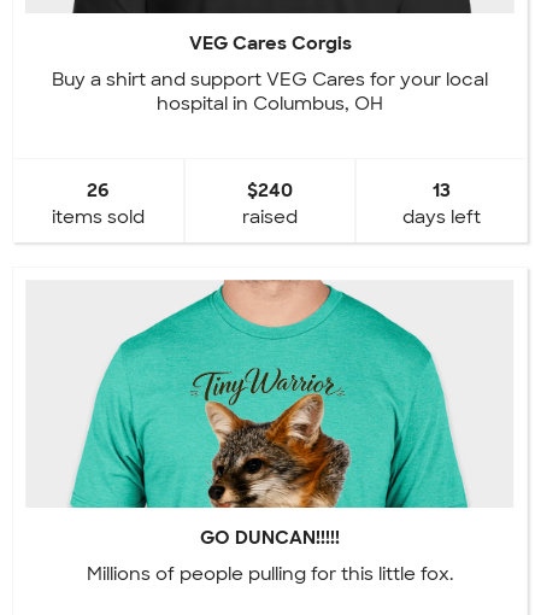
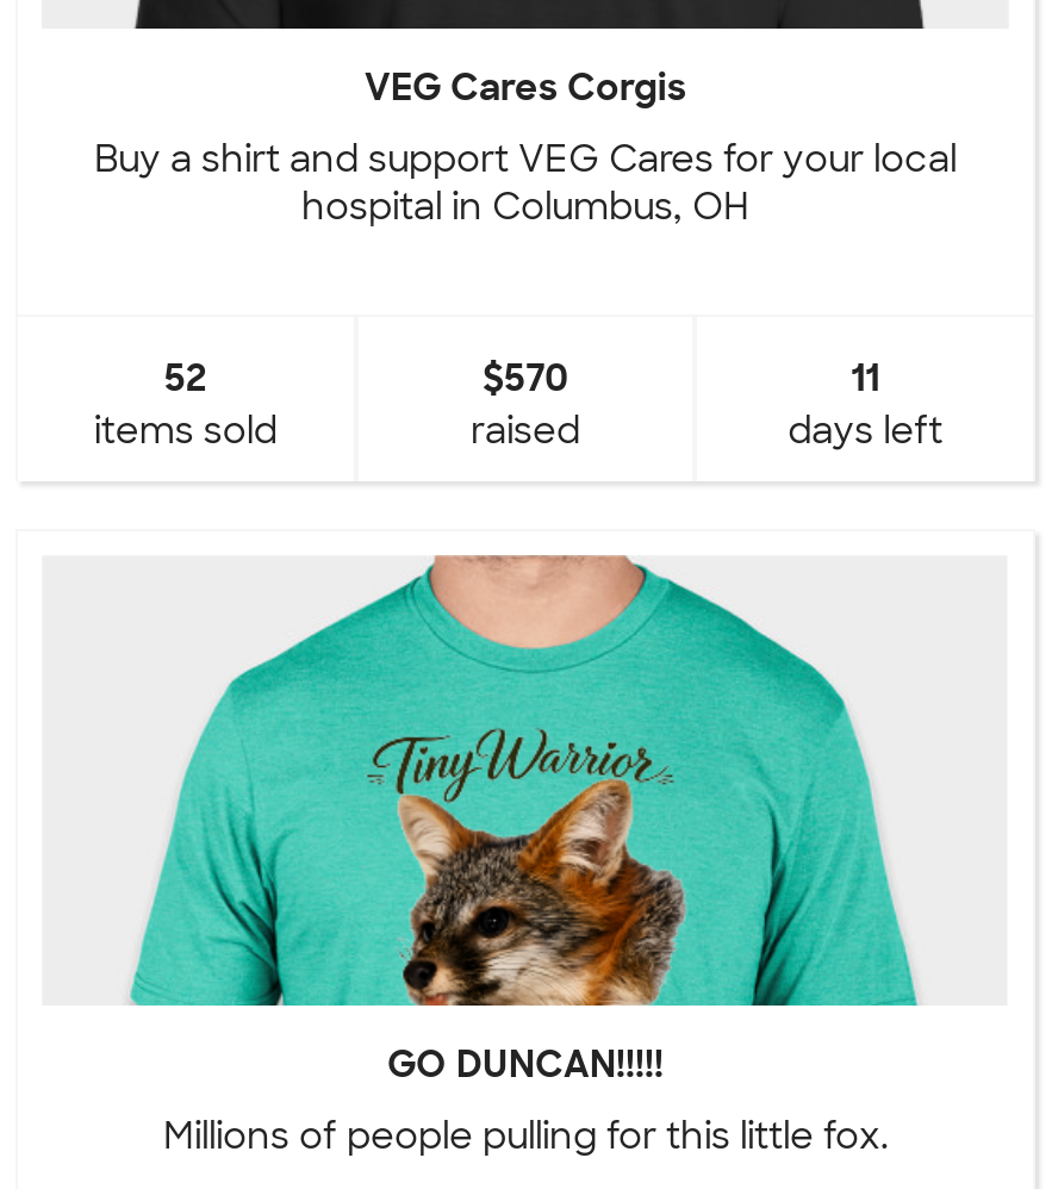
[87,179,109,203] 26 -> [164,354,207,401] 52
[247,179,293,203] $240 -> [483,354,568,401] $570
[433,179,451,203] 13 -> [851,354,879,401] 11

